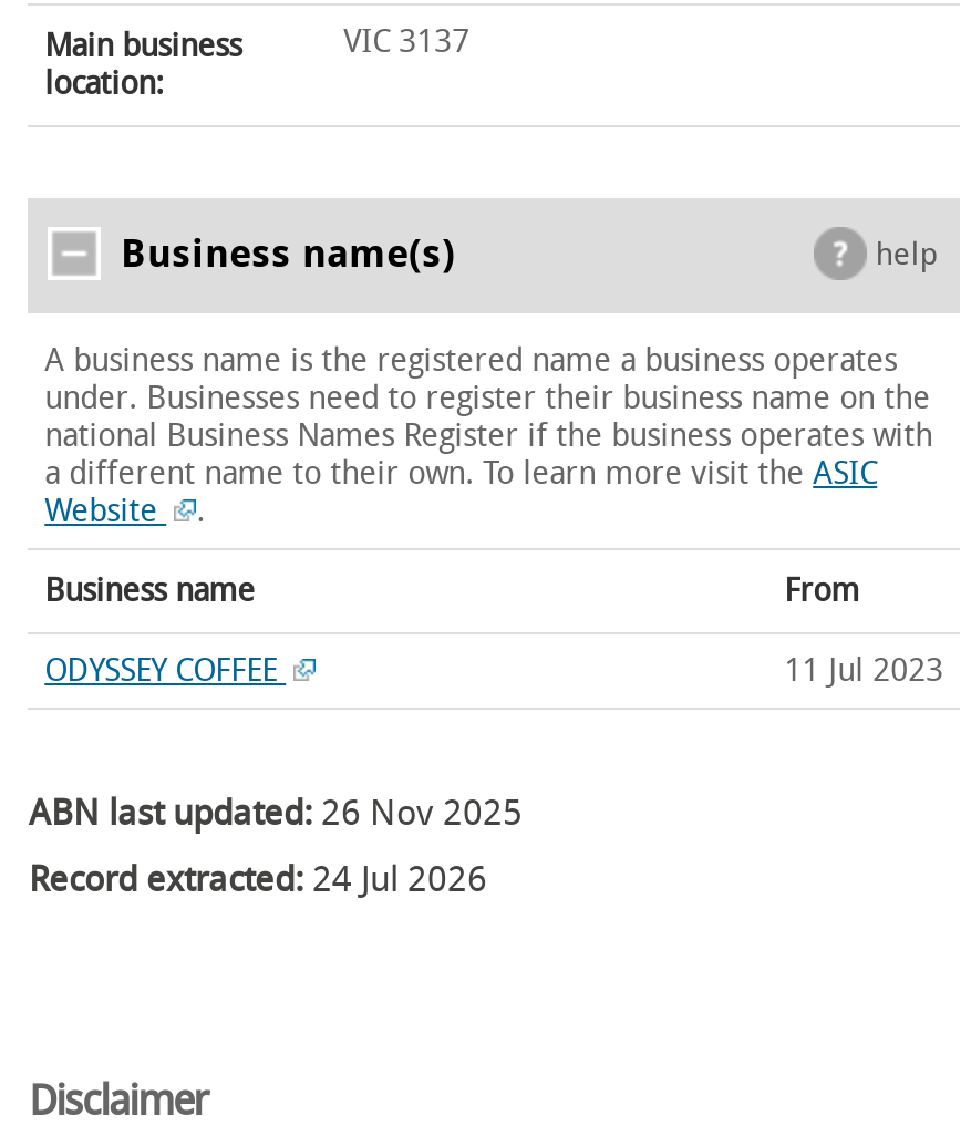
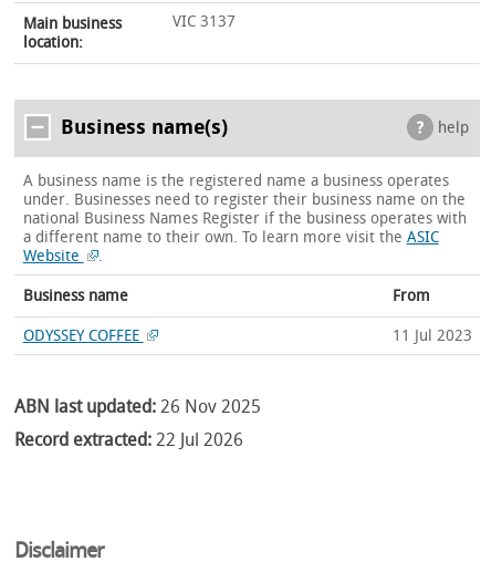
[29,857,487,899] Record extracted: 24 Jul 2026 -> [15,429,244,450] Record extracted: 22 Jul 2026

